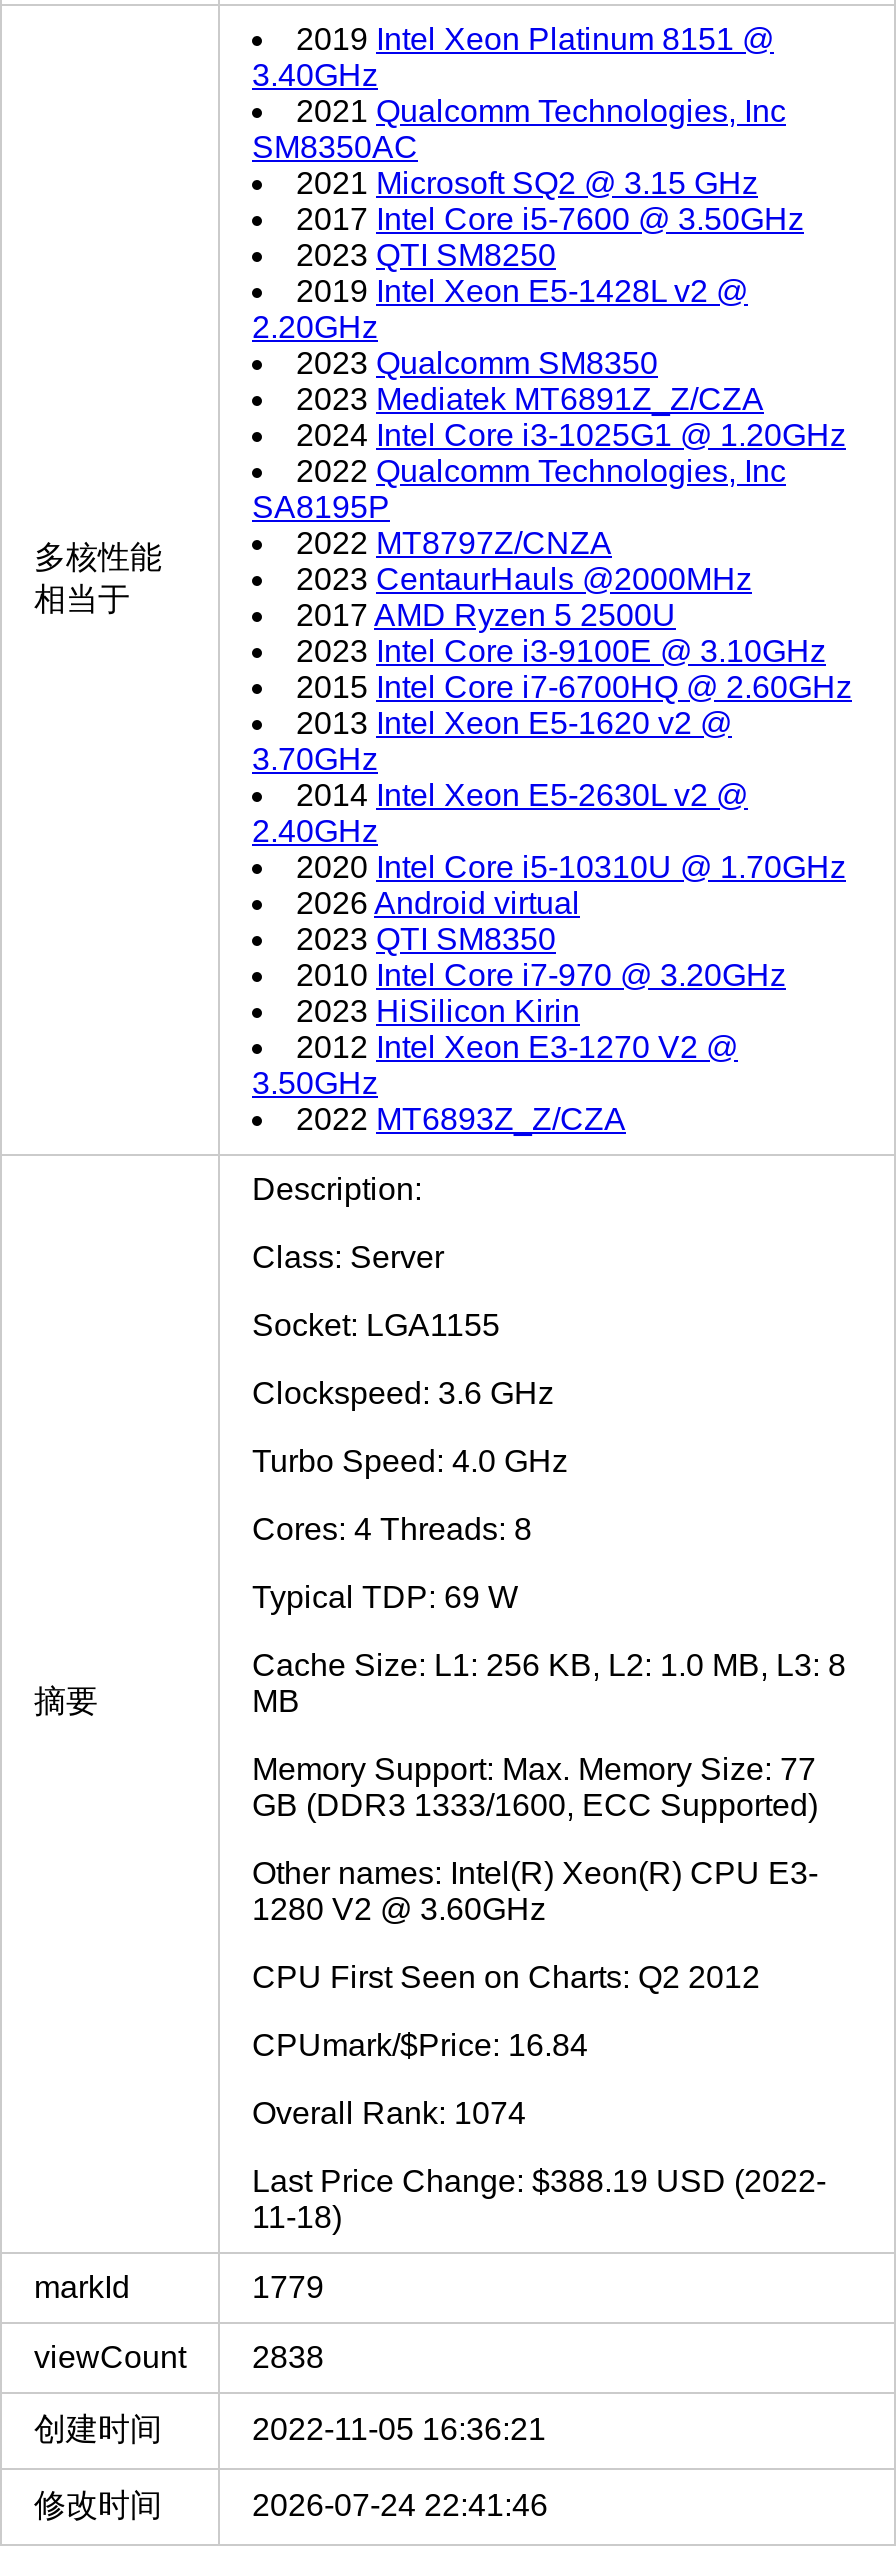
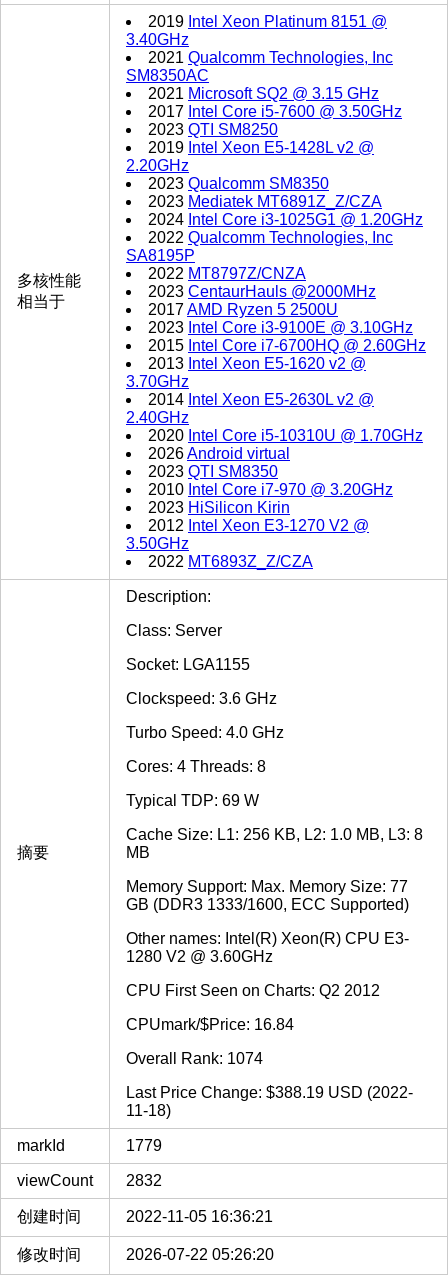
[34,2341,324,2375] viewCount 2838 -> [17,1172,162,1189] viewCount 2832
[252,2489,548,2523] 2026-07-24 22:41:46 -> [126,1246,274,1263] 2026-07-22 05:26:20

